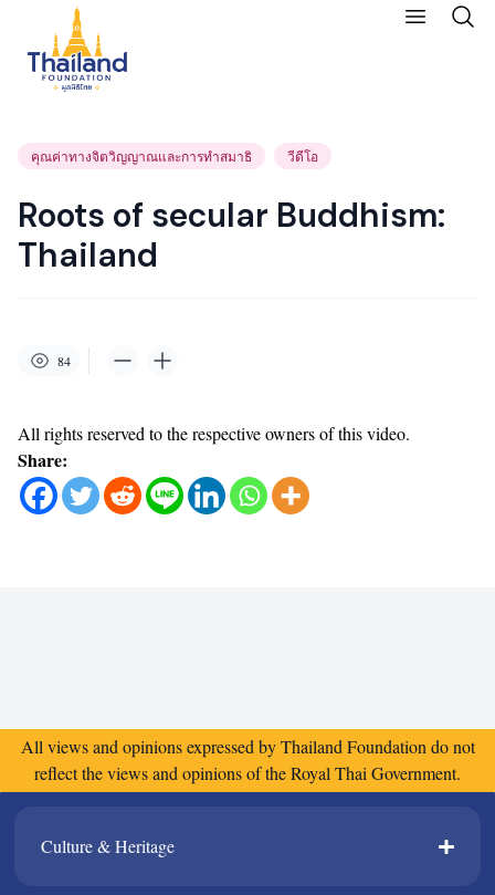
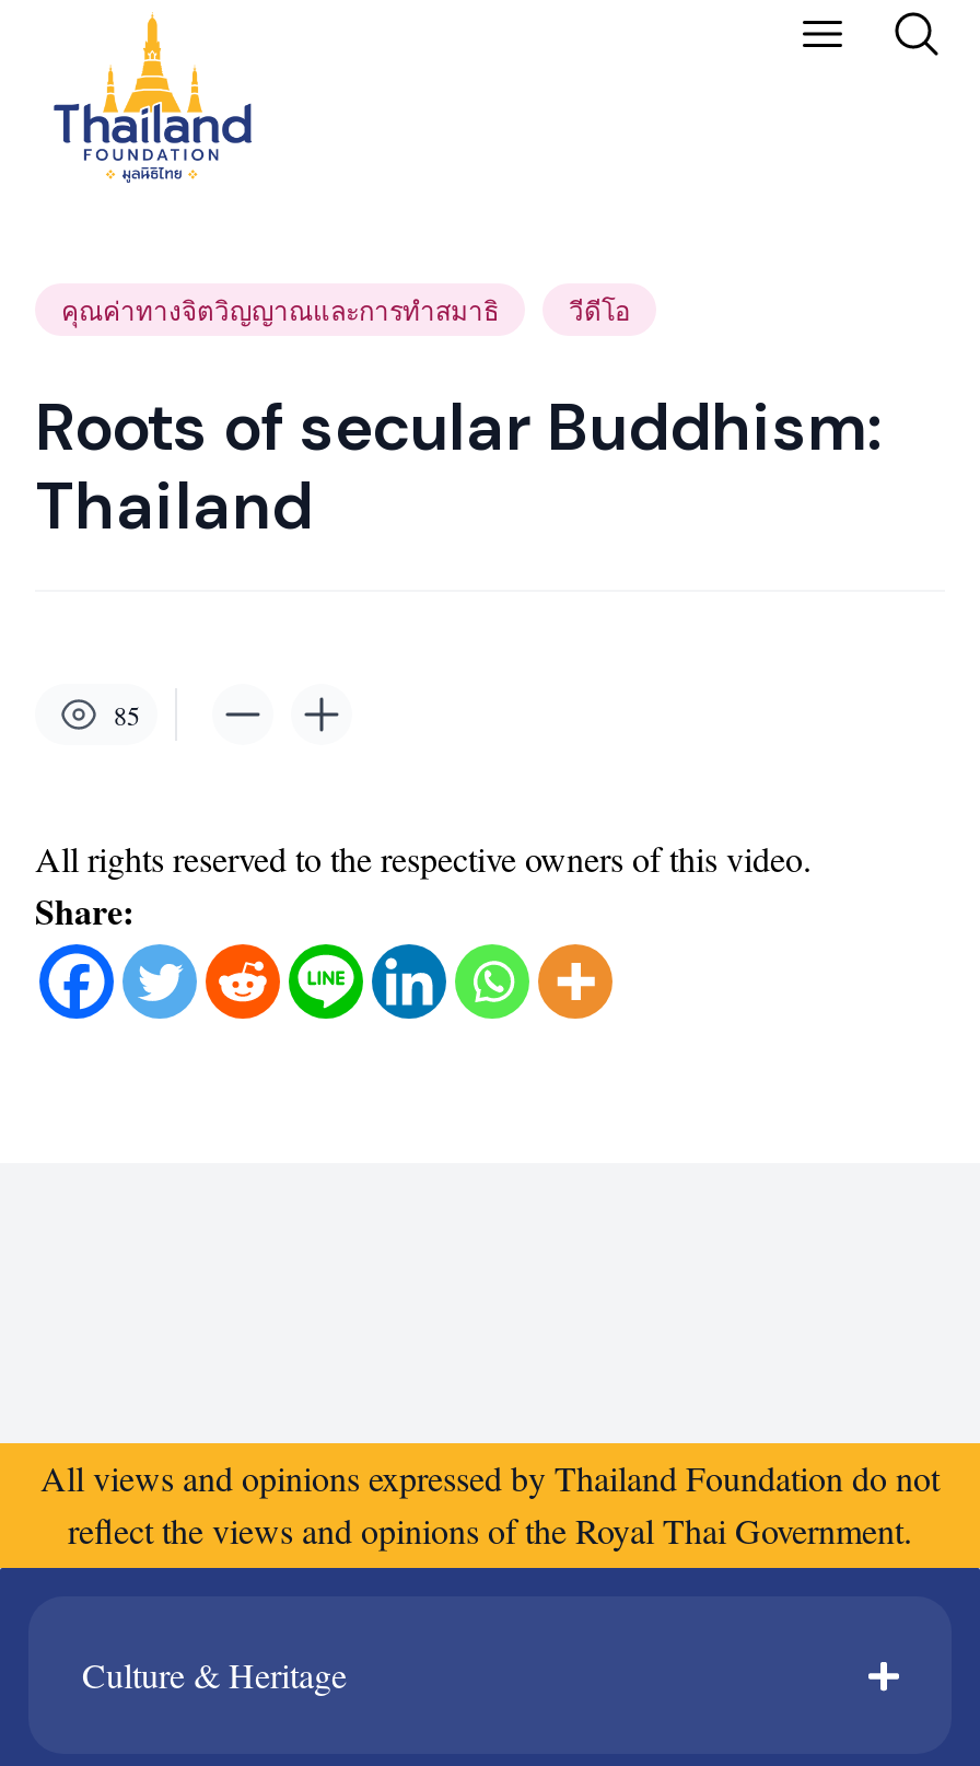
[57,352,71,369] 84 -> [114,697,140,732] 85

